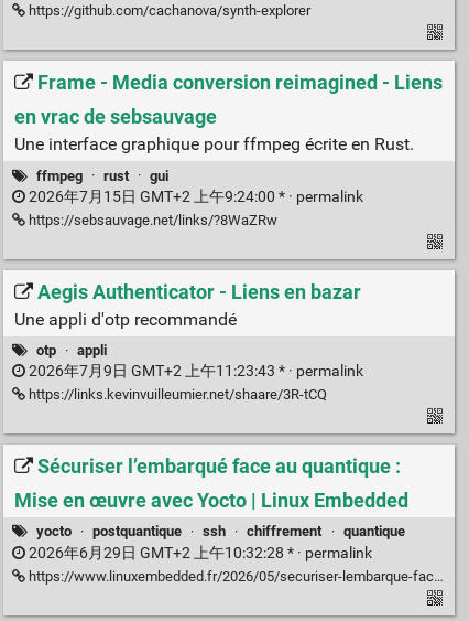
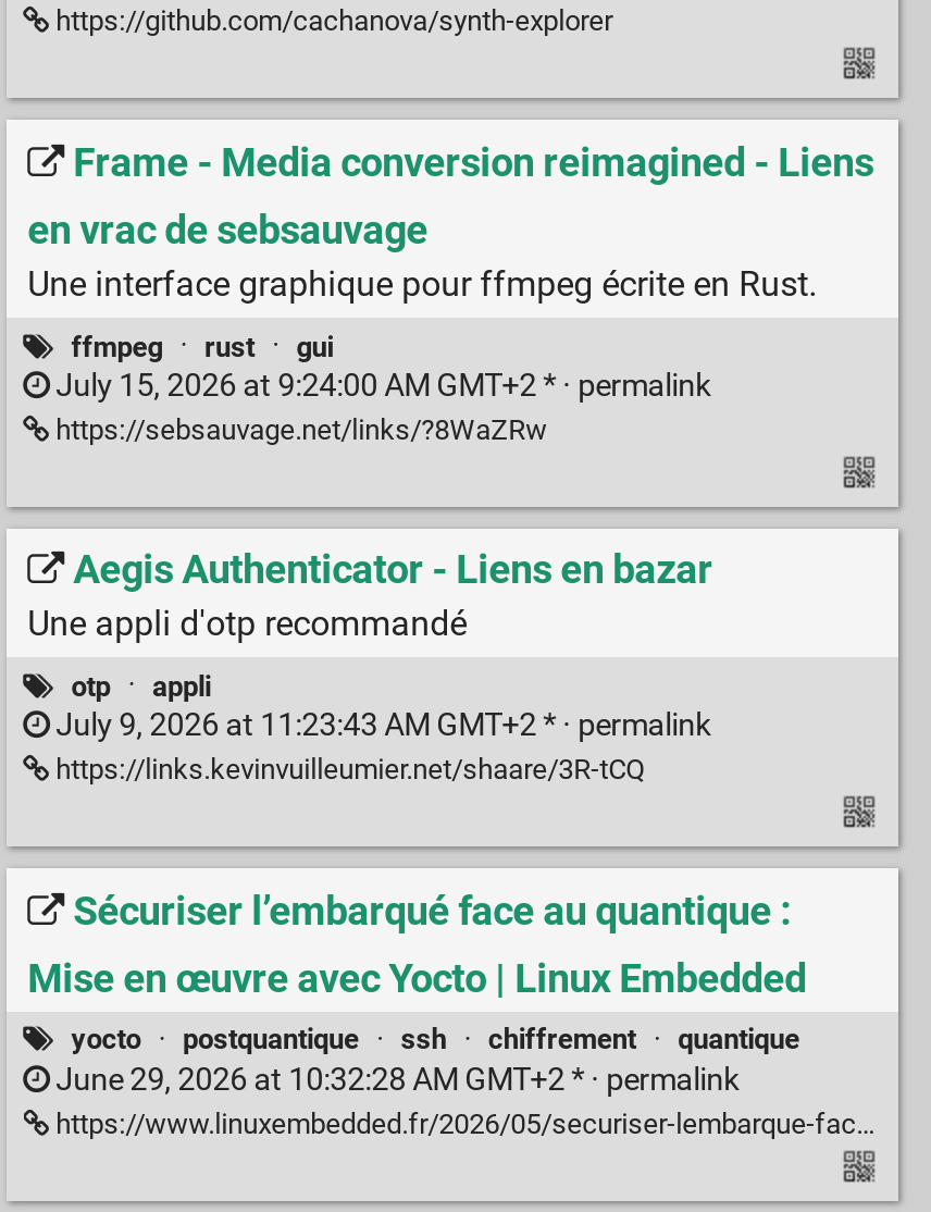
[25,187,363,206] 2026年7月15日 GMT+2 上午9:24:00 * · permalink -> [49,367,711,404] July 15, 2026 at 9:24:00 AM GMT+2 * · permalink
[25,362,363,380] 2026年7月9日 GMT+2 上午11:23:43 * · permalink -> [49,707,711,744] July 9, 2026 at 11:23:43 AM GMT+2 * · permalink
[25,543,372,562] 2026年6月29日 GMT+2 上午10:32:28 * · permalink -> [49,1061,739,1098] June 29, 2026 at 10:32:28 AM GMT+2 * · permalink

